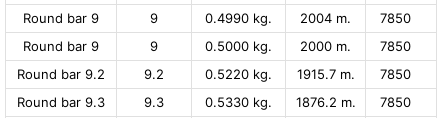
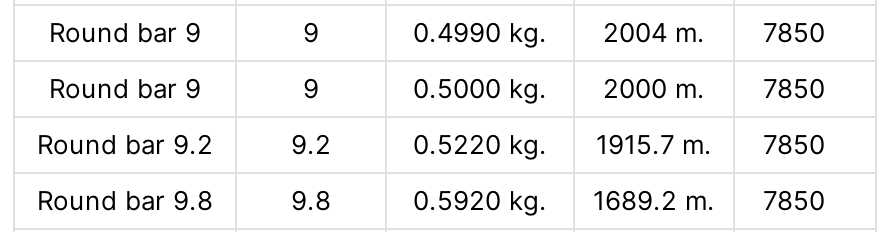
[17,94,105,110] Round bar 9.3 -> [37,183,213,215] Round bar 9.8
[144,94,164,110] 9.3 -> [291,183,331,215] 9.8
[205,94,272,110] 0.5330 kg. -> [413,183,547,215] 0.5920 kg.
[295,94,355,110] 1876.2 m. -> [593,183,715,215] 1689.2 m.

